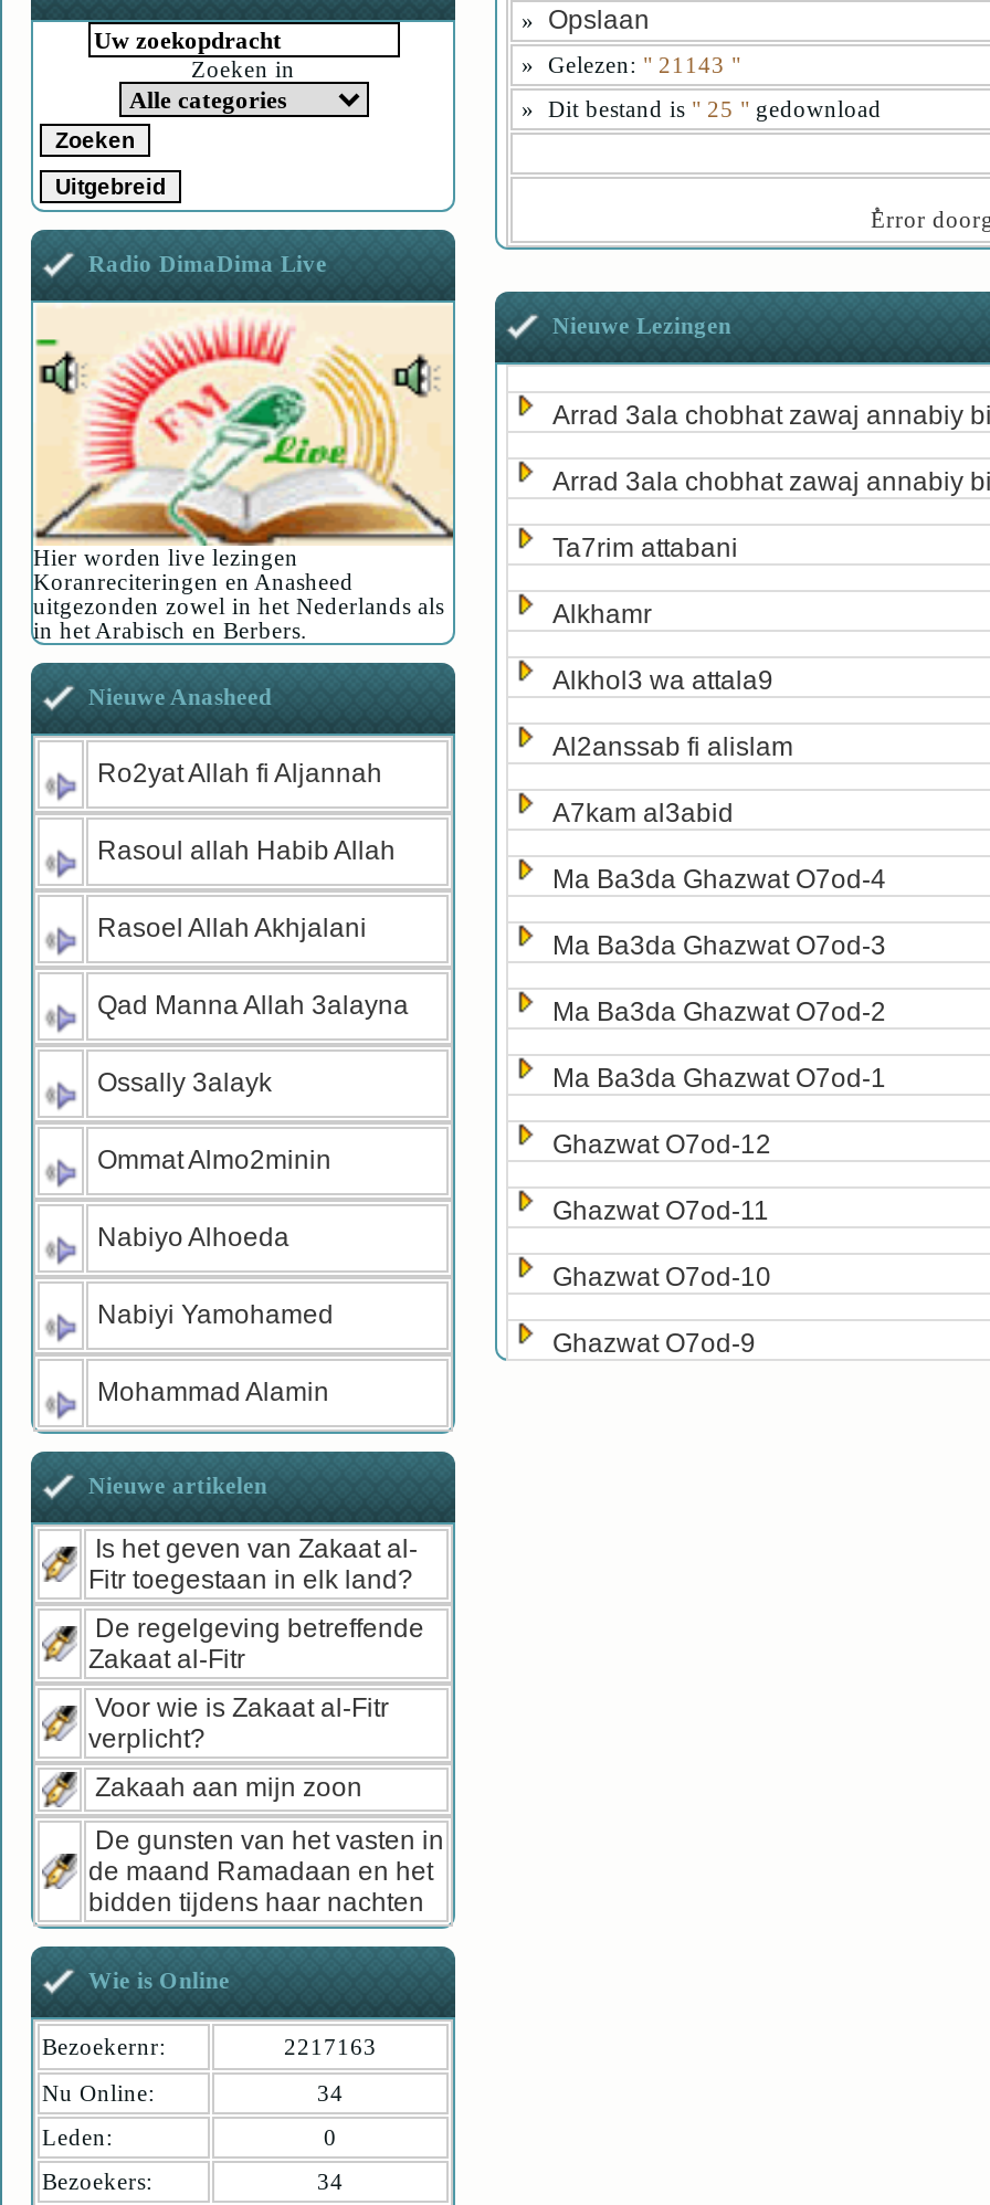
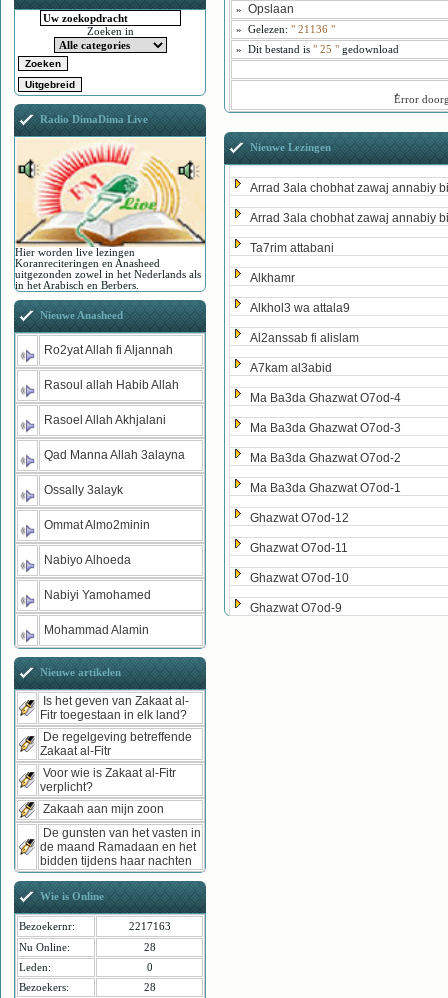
[515,53,747,78] » Gelezen: " 21143 " -> [233,24,338,35] » Gelezen: " 21136 "
[317,2082,344,2106] 34 -> [143,942,155,953] 28
[317,2170,344,2194] 34 -> [143,982,155,993] 28

